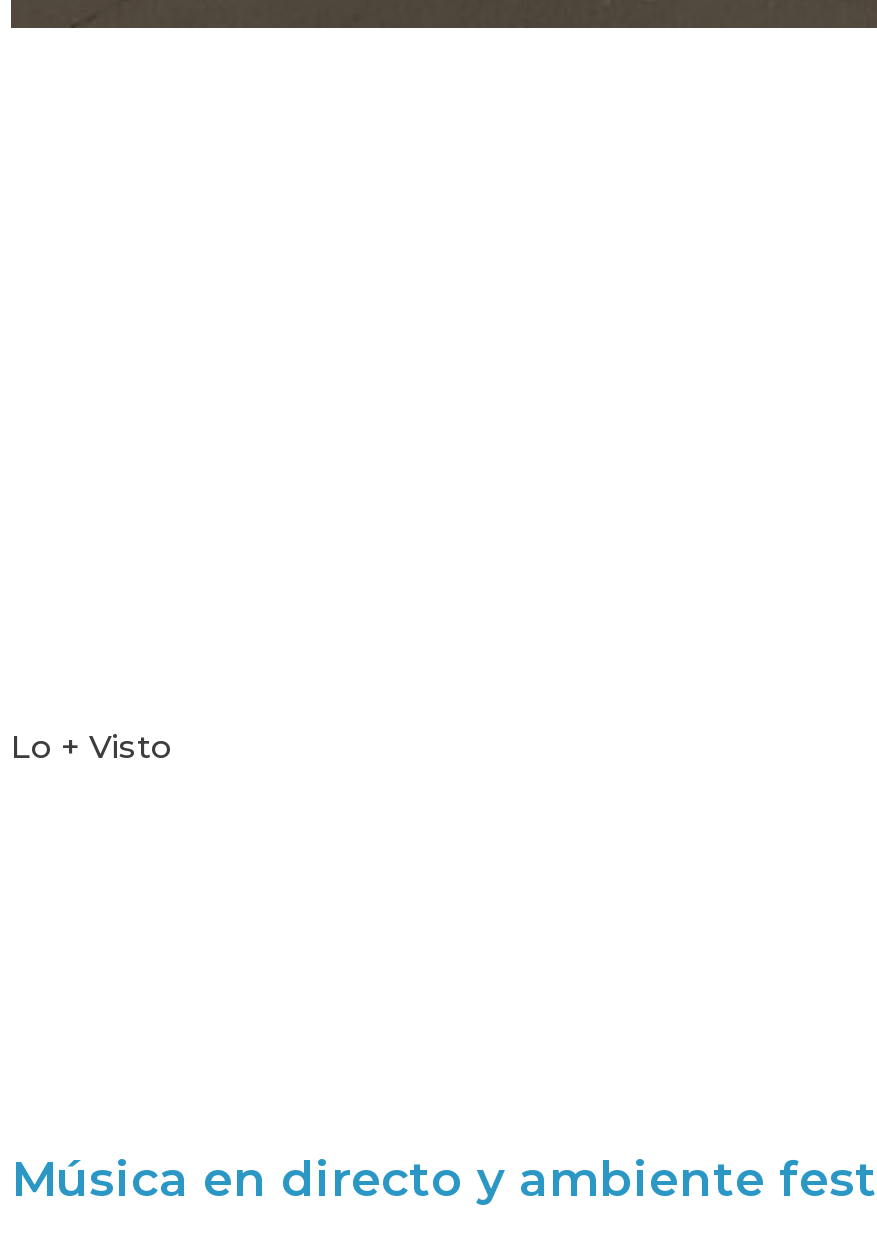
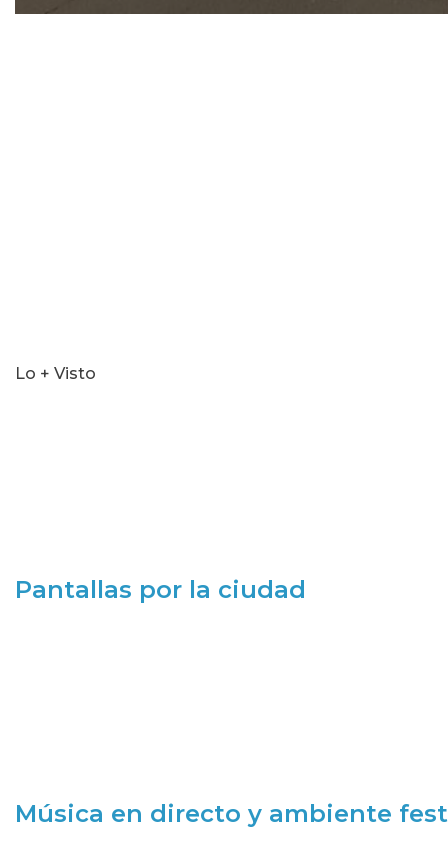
none -> [15,575,306,604] Pantallas por la ciudad

